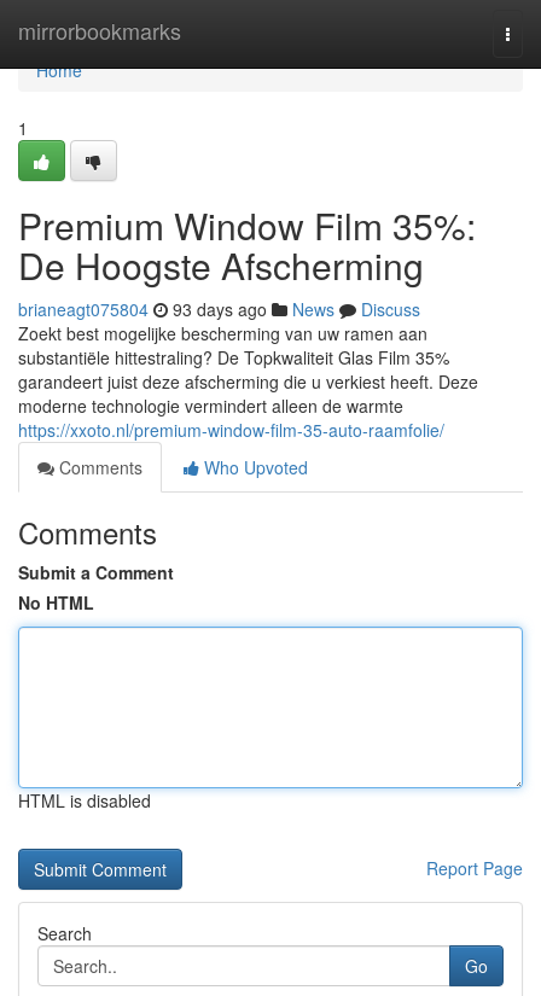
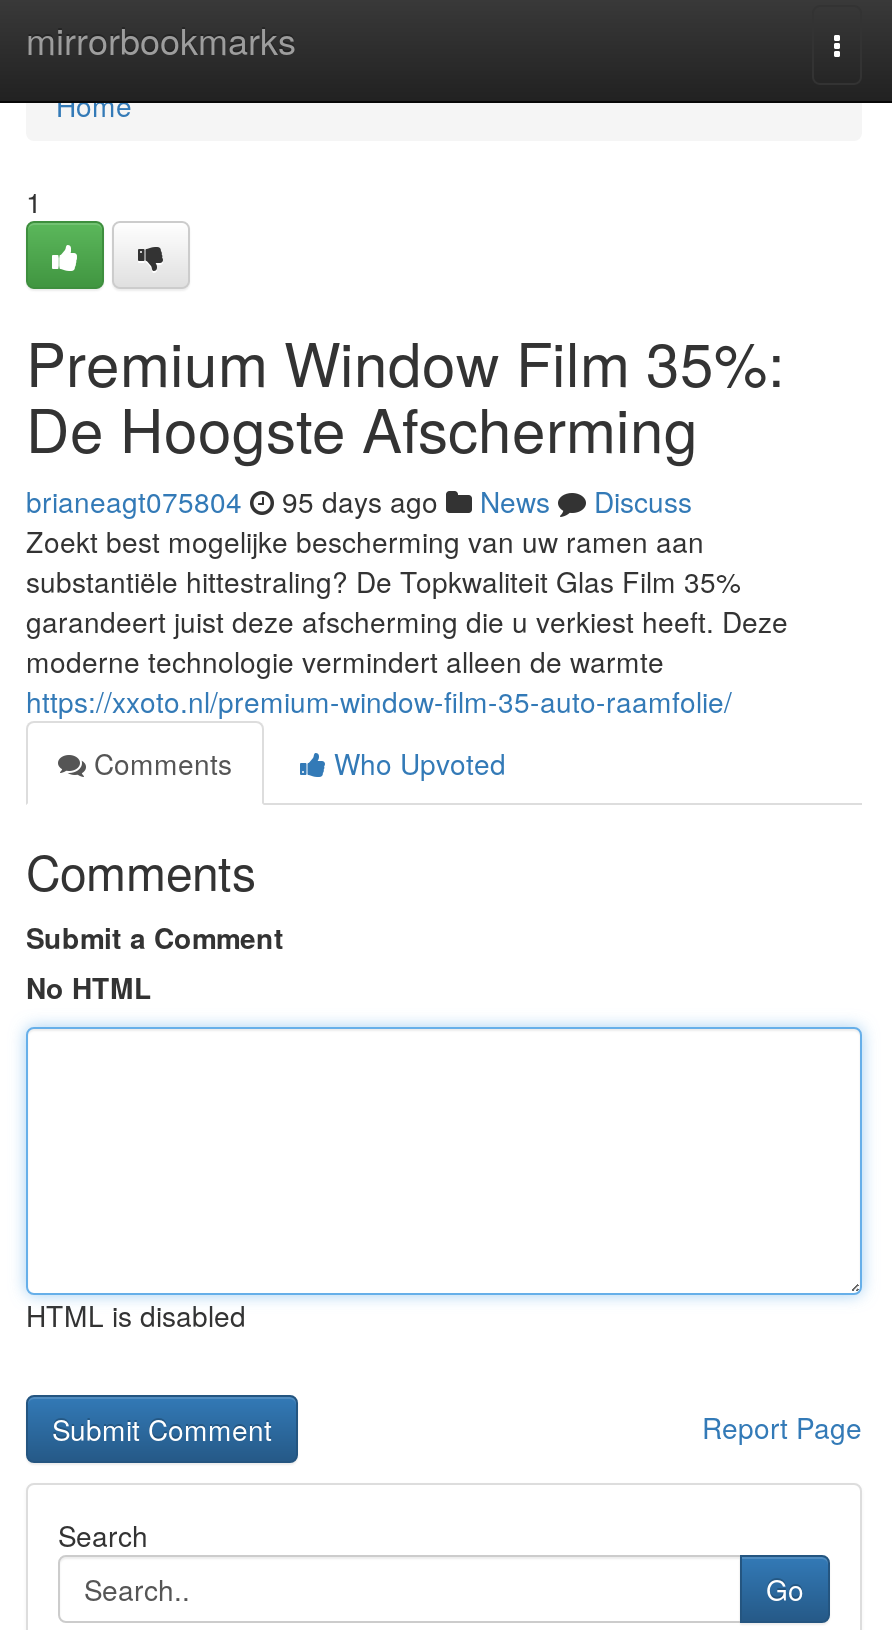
[18,297,420,321] brianeagt075804 93 days ago News Discuss -> [26,481,692,521] brianeagt075804 95 days ago News Discuss

